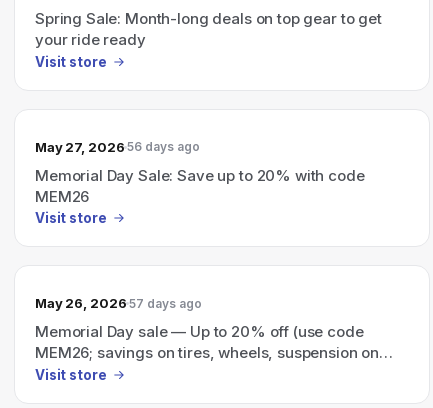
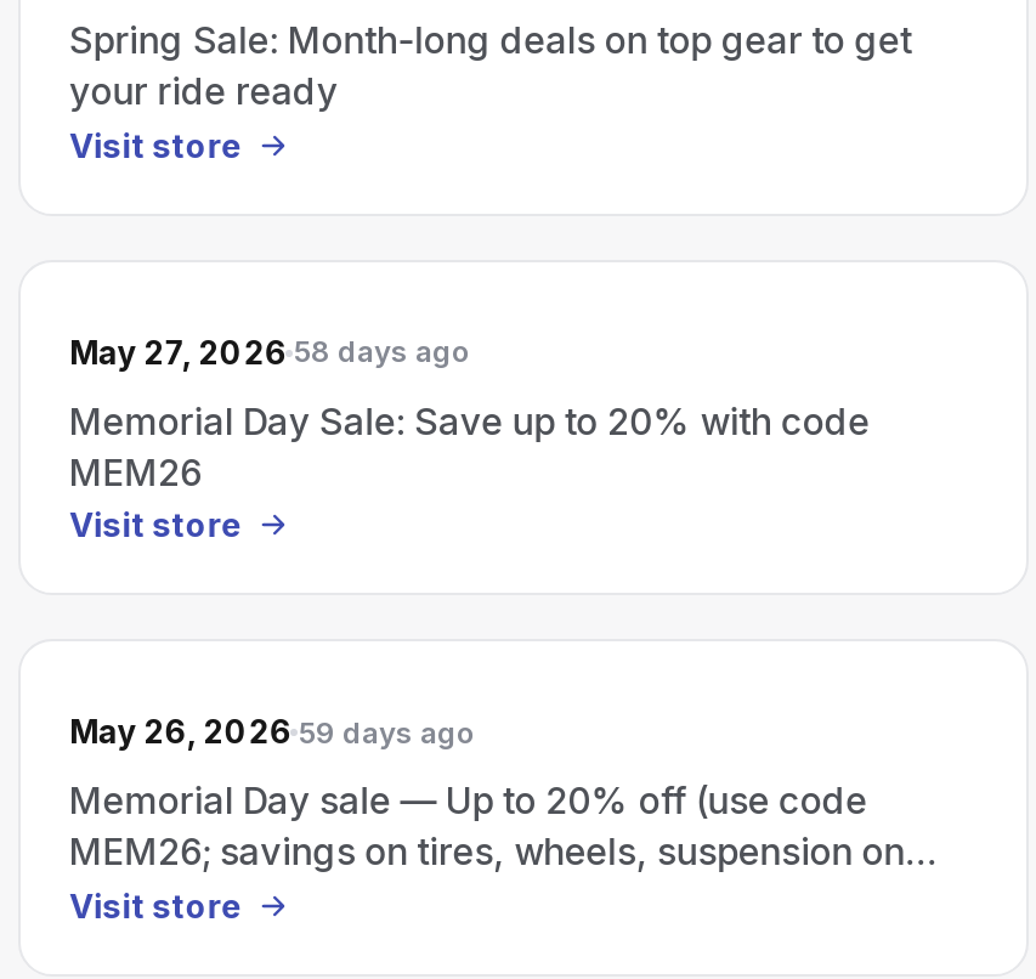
[35,138,200,154] May 27, 2026 56 days ago -> [69,332,471,370] May 27, 2026 58 days ago
[35,295,202,311] May 26, 2026 57 days ago -> [69,712,476,751] May 26, 2026 59 days ago

